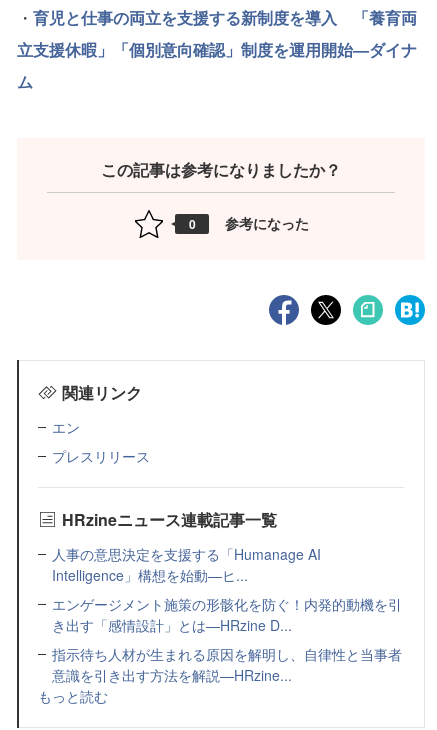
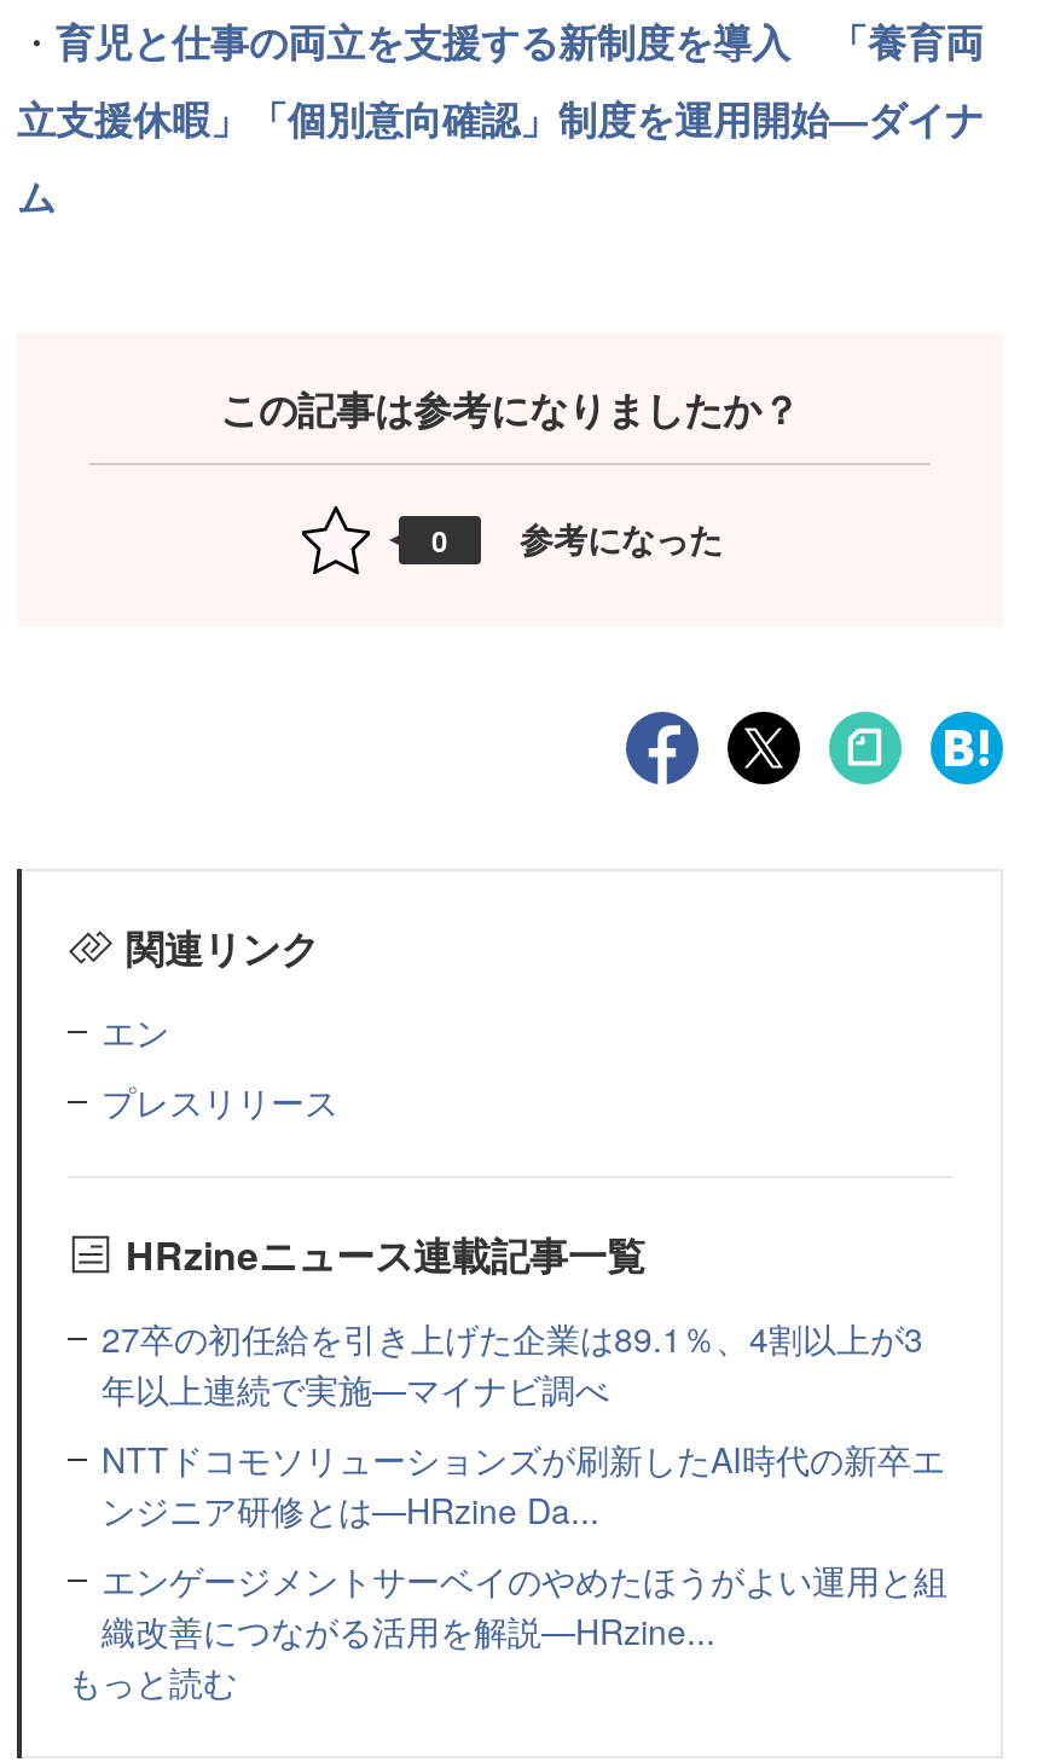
[52,543,402,684] 人事の意思決定を支援する「Humanage AI | Intelligence」構想を始動—ヒ... | エンゲージメント施策の形骸化を防ぐ！内発的動機を引 | き出す「感情設計」とは—HRzine D... | 指示待ち人材が生まれる原因を解明し、自律性と当事者 | 意識を引き出す方法を解説—HRzine... -> [102,1312,947,1653] 27卒の初任給を引き上げた企業は89.1％、4割以上が3 | 年以上連続で実施—マイナビ調べ | NTTドコモソリューションズが刷新したAI時代の新卒エ | ンジニア研修とは—HRzine Da... | エンゲージメントサーベイのやめたほうがよい運用と組 | 織改善につながる活用を解説—HRzine...

